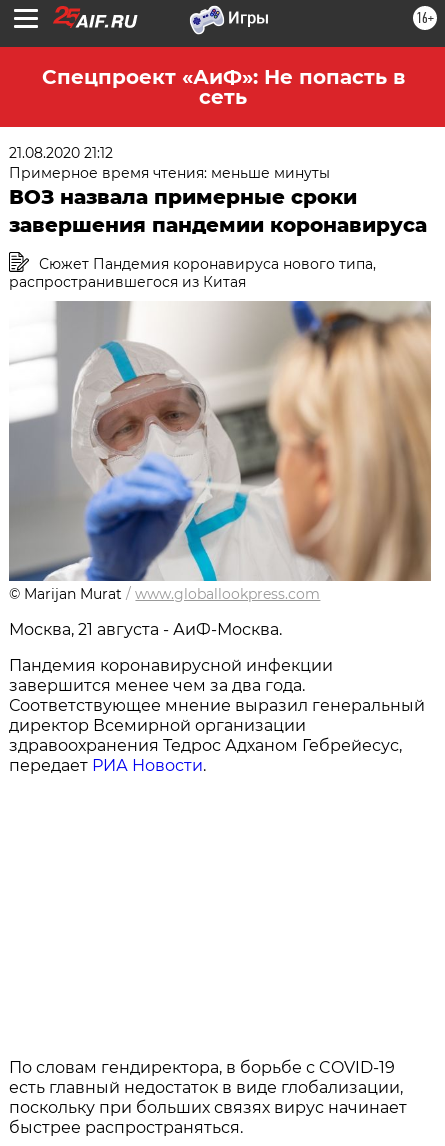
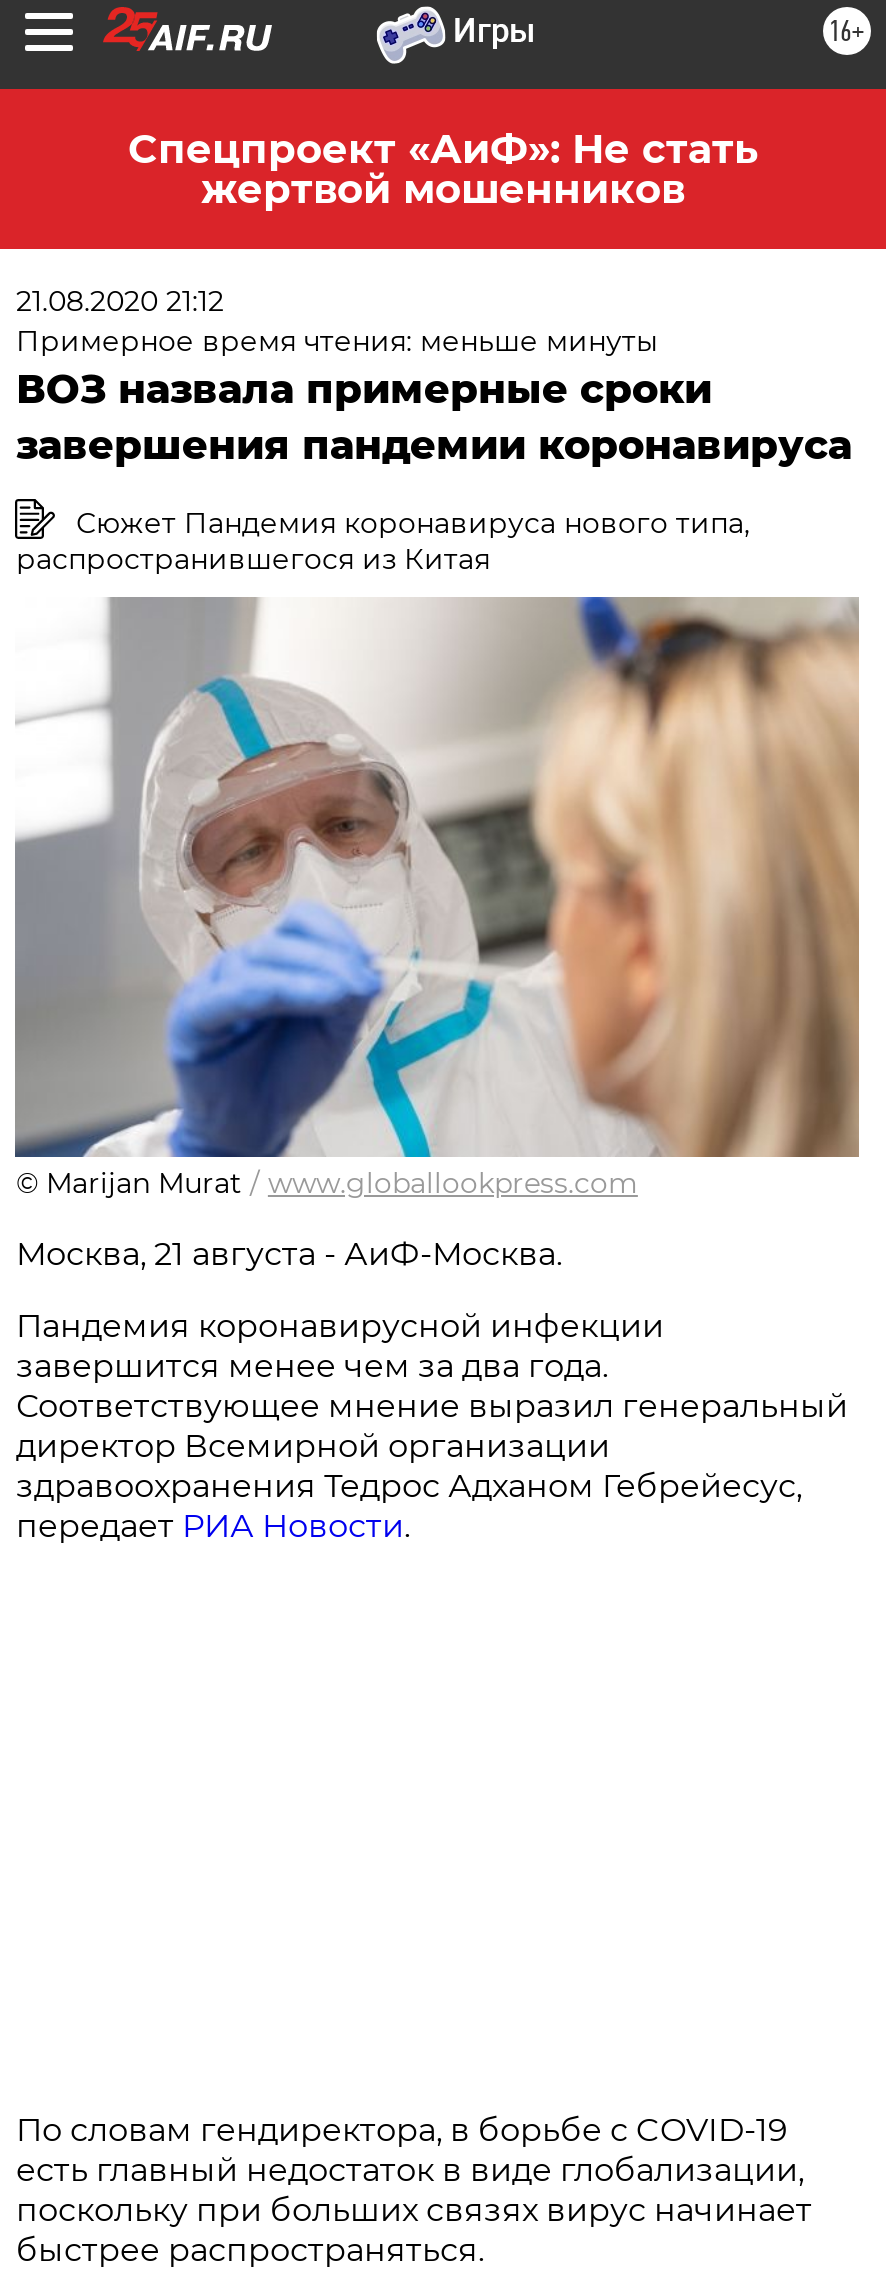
[41,65,404,109] Спецпроект «АиФ»: Не попасть в | сеть -> [128,125,758,213] Спецпроект «АиФ»: Не стать | жертвой мошенников

